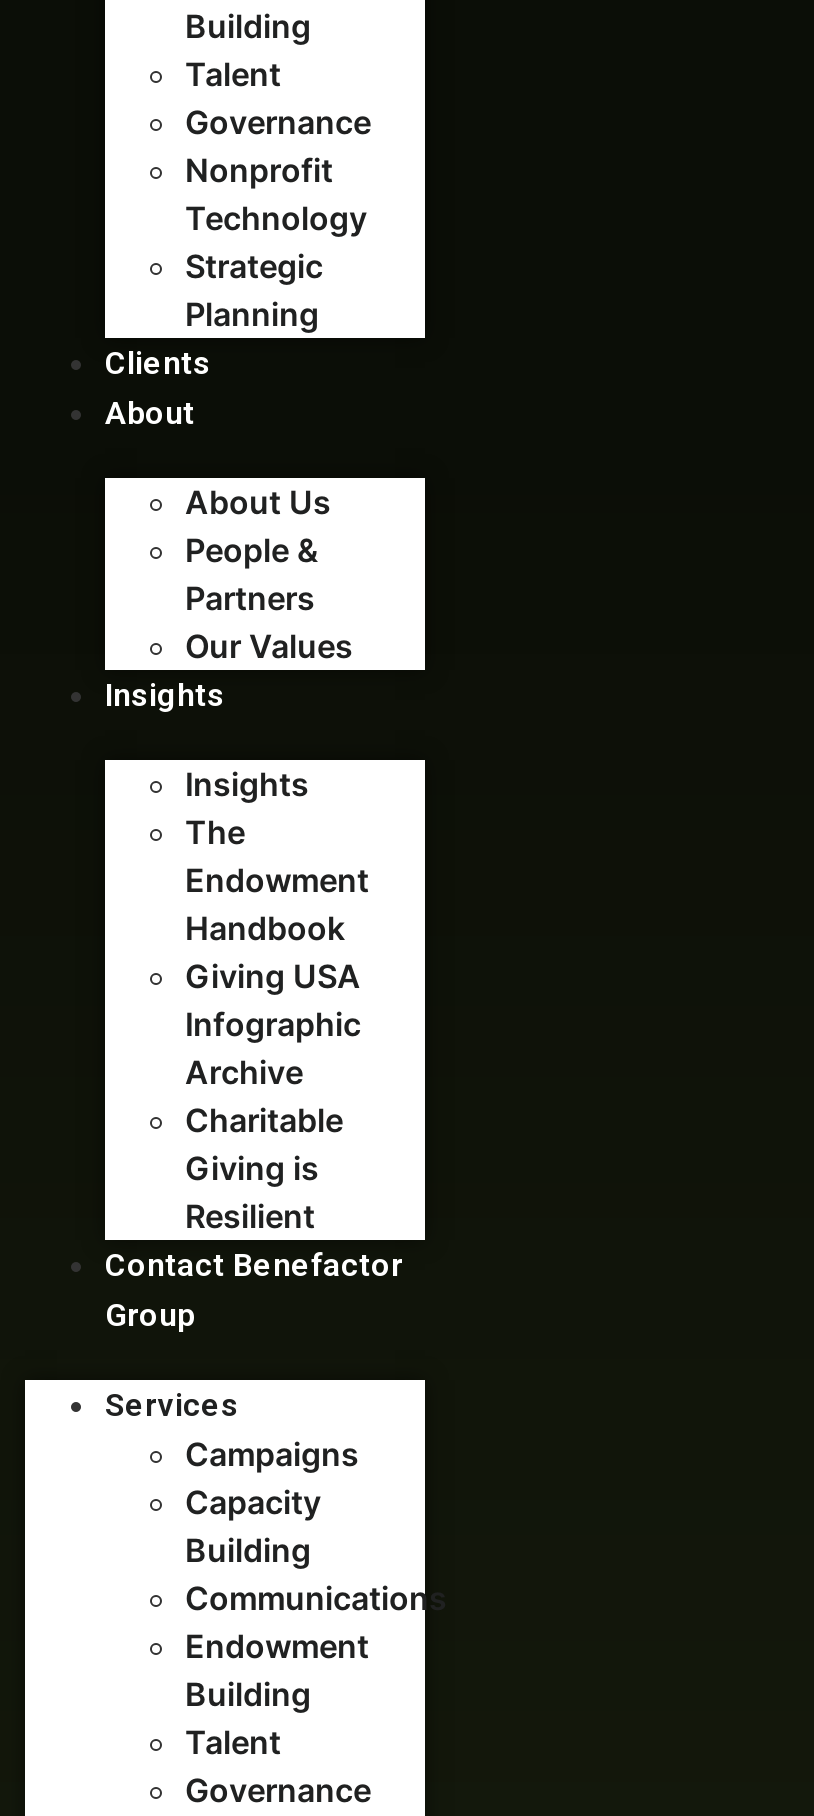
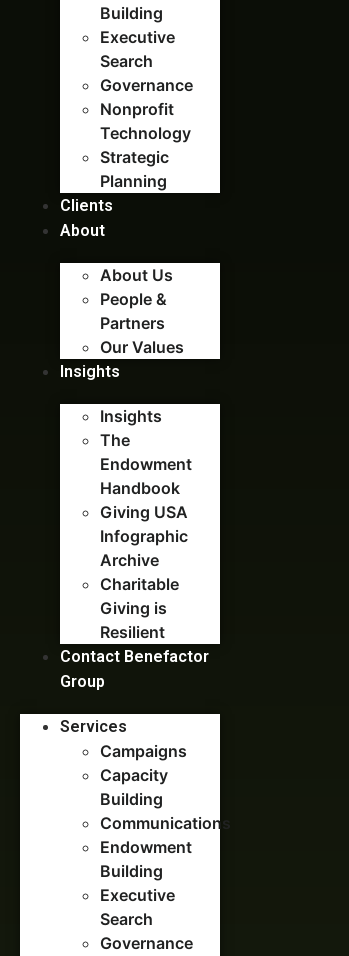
[185,54,281,94] Talent -> [100,27,175,71] Executive | Search
[185,1722,281,1762] Talent -> [100,885,175,929] Executive | Search

